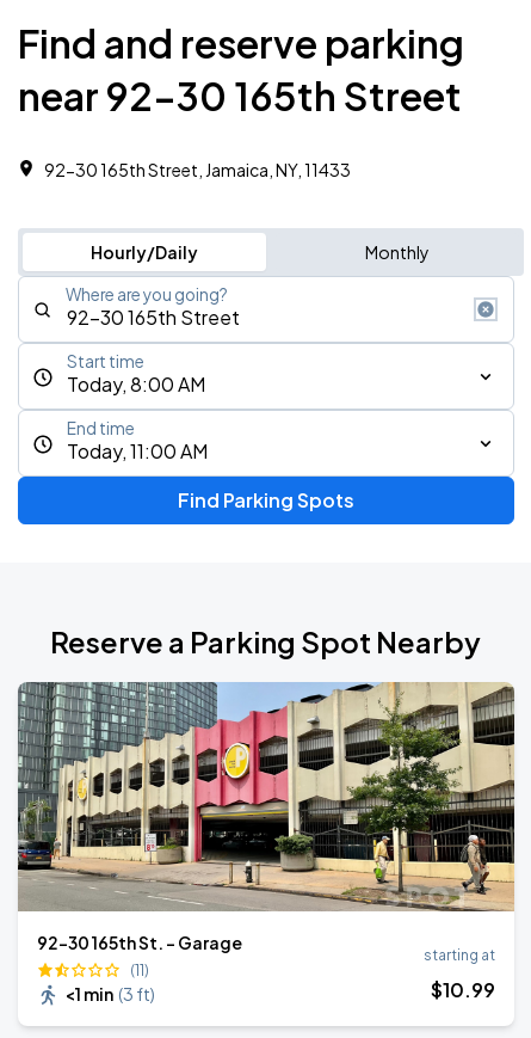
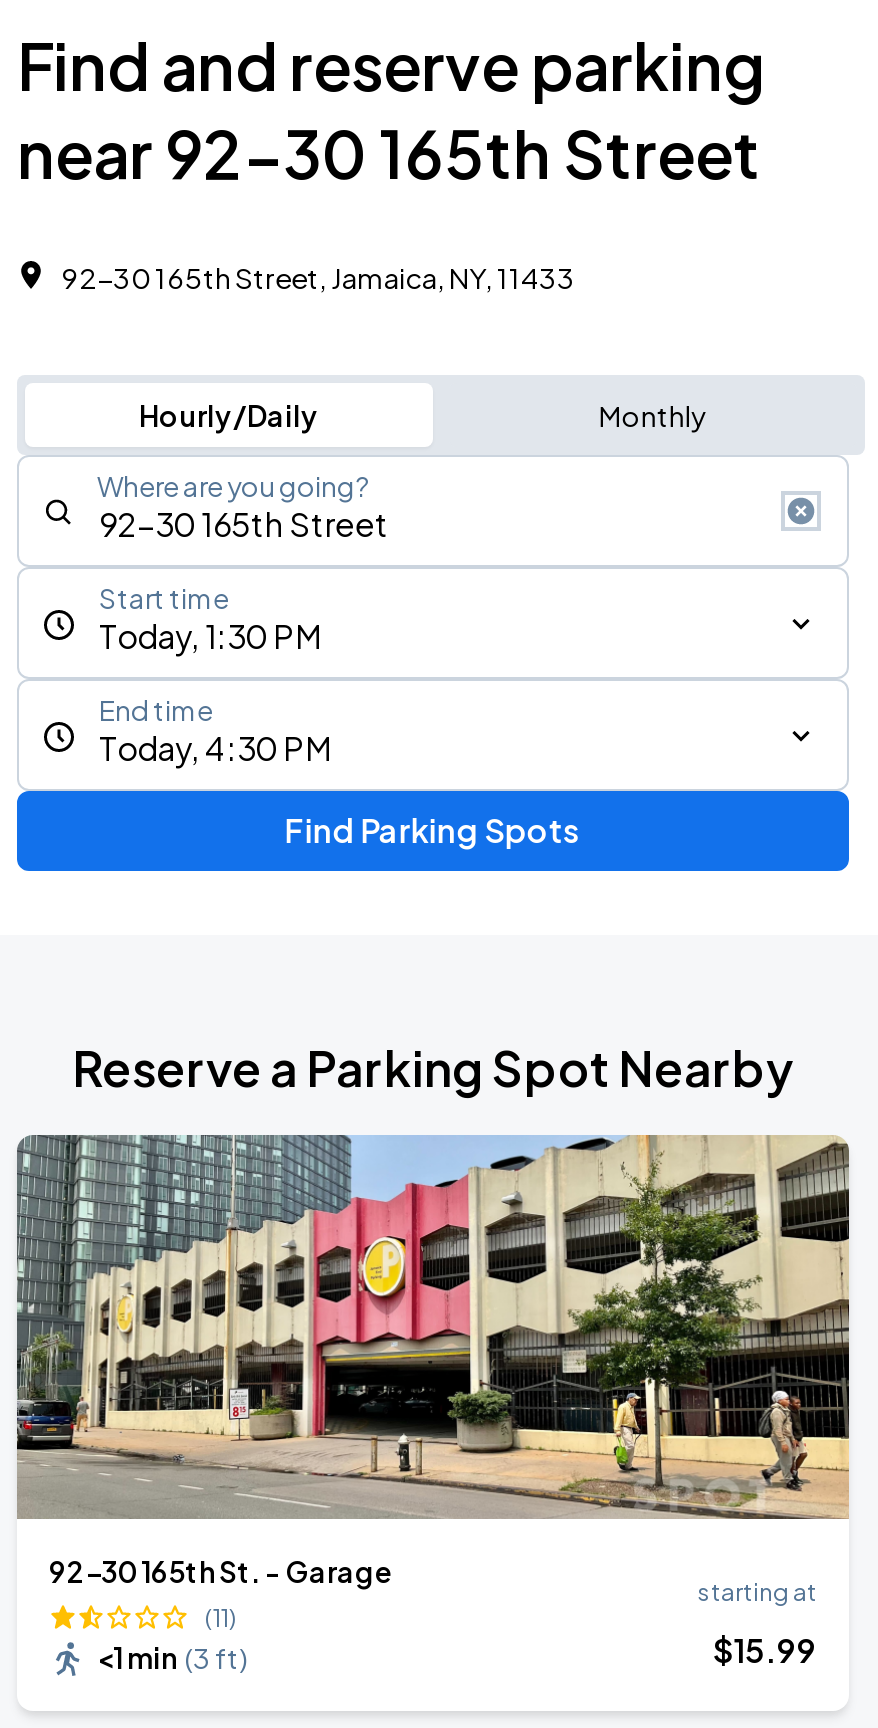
[67,371,205,397] Today, 8:00 AM -> [99,615,321,657] Today, 1:30 PM
[67,438,208,463] Today, 11:00 AM -> [99,727,331,769] Today, 4:30 PM
[431,977,495,1002] $10.99 -> [713,1629,817,1671] $15.99

